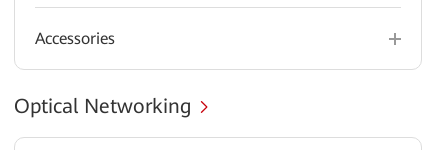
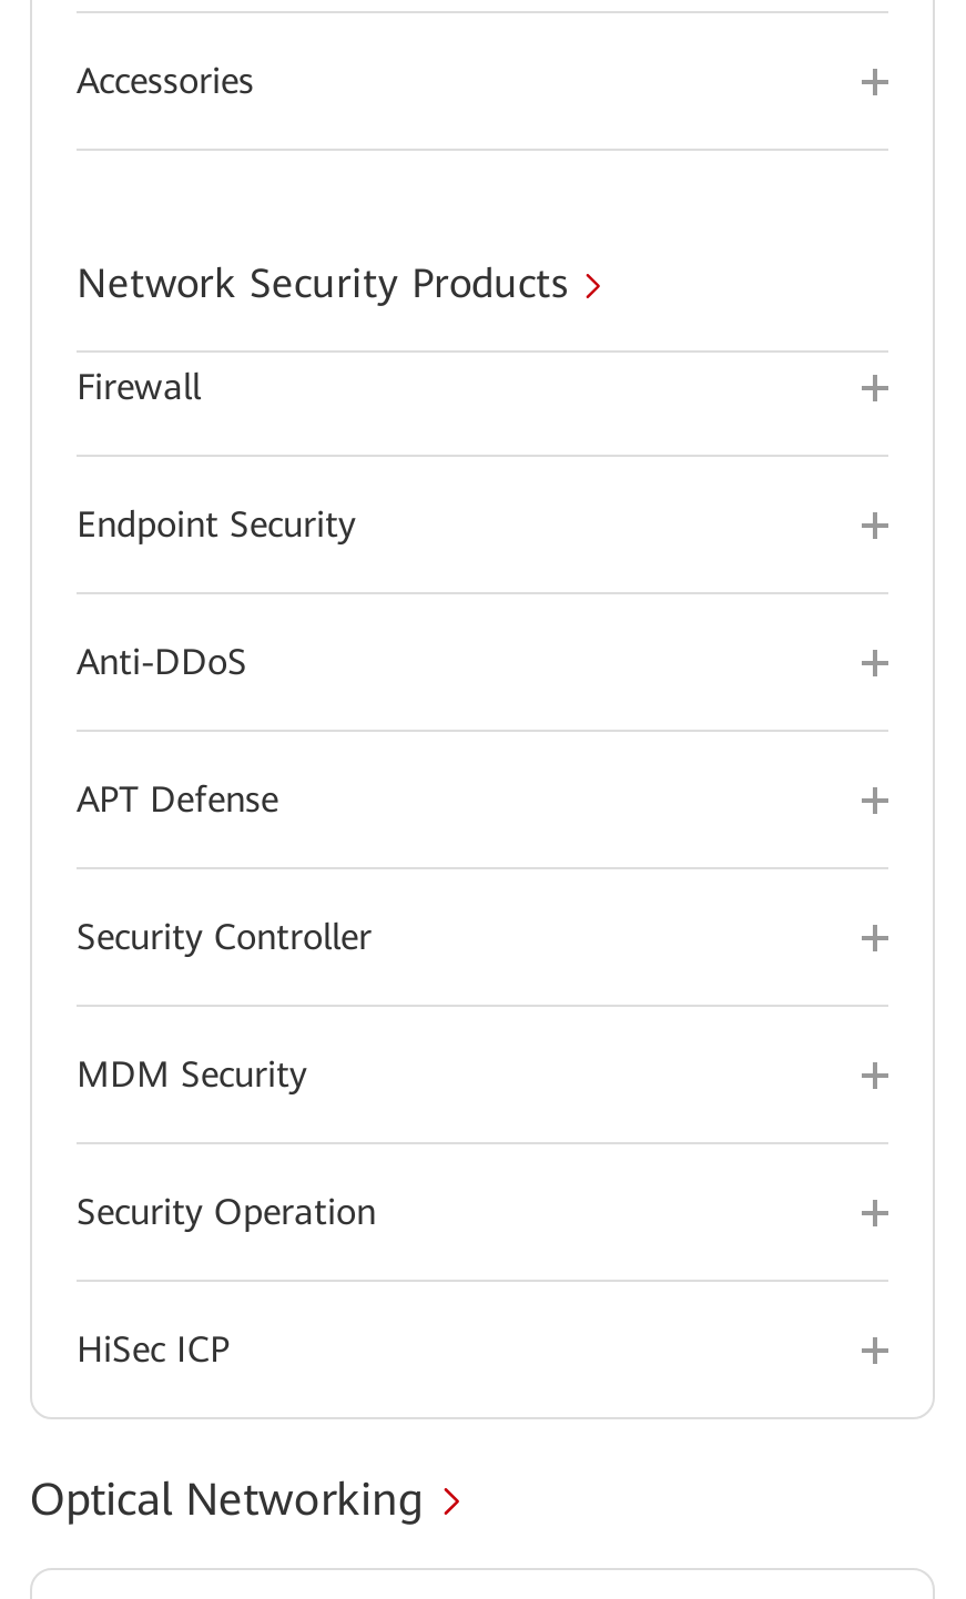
none -> [77,259,569,1371] Network Security Products | Firewall | Endpoint Security | Anti-DDoS | APT Defense | Security Controller | MDM Security | Security Operation | HiSec ICP

